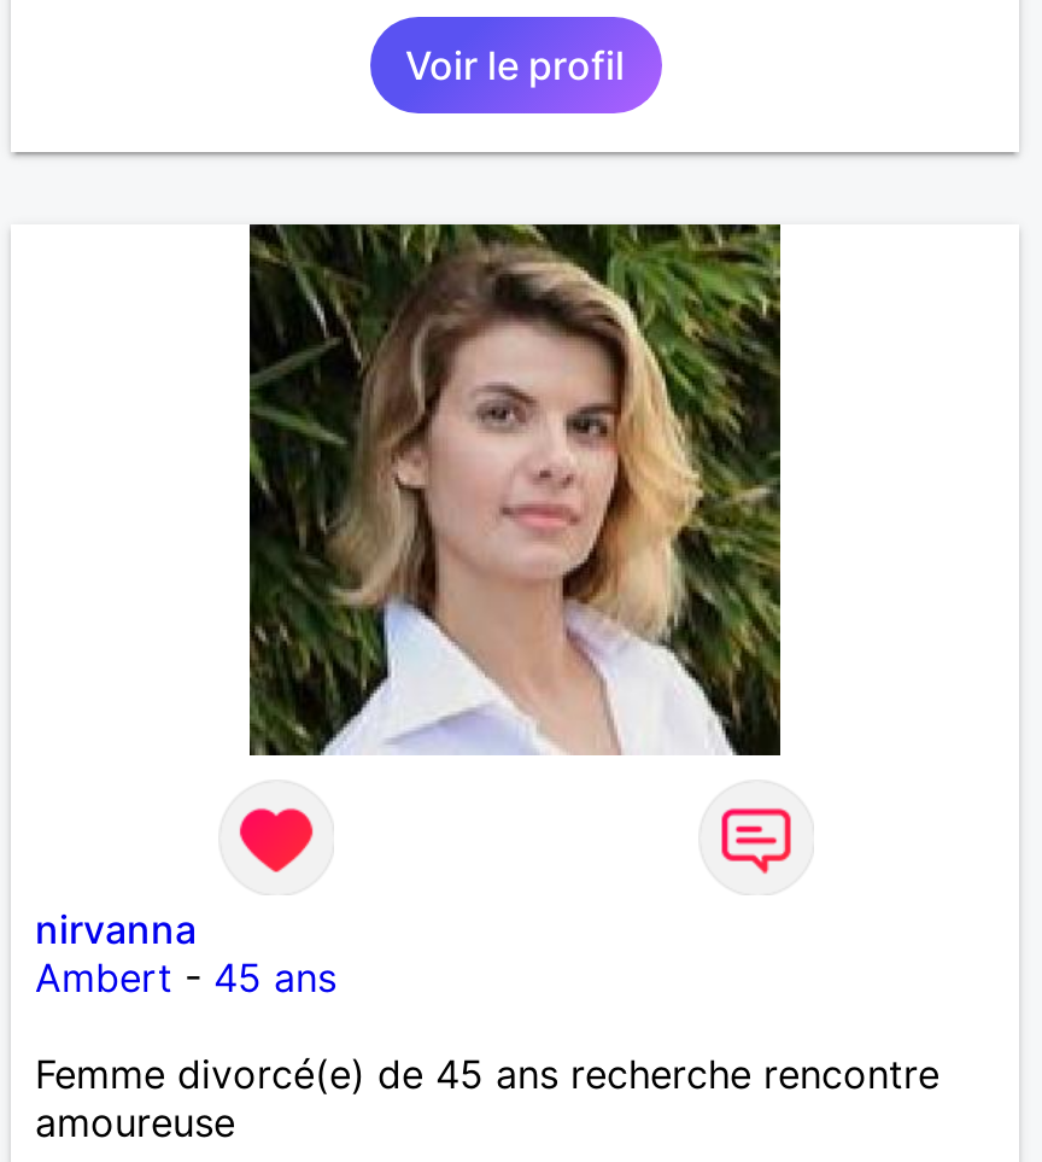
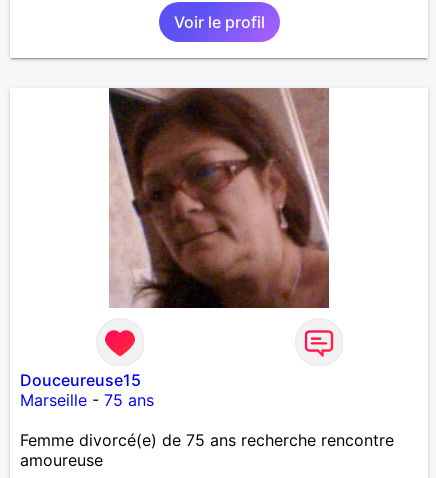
[247,222,783,758] [image] -> [108,87,330,309] [image]
[35,905,336,1001] nirvanna | Ambert - 45 ans -> [20,370,154,410] Douceureuse15 | Marseille - 75 ans
[35,1050,939,1098] Femme divorcé(e) de 45 ans recherche rencontre -> [20,430,394,450] Femme divorcé(e) de 75 ans recherche rencontre

